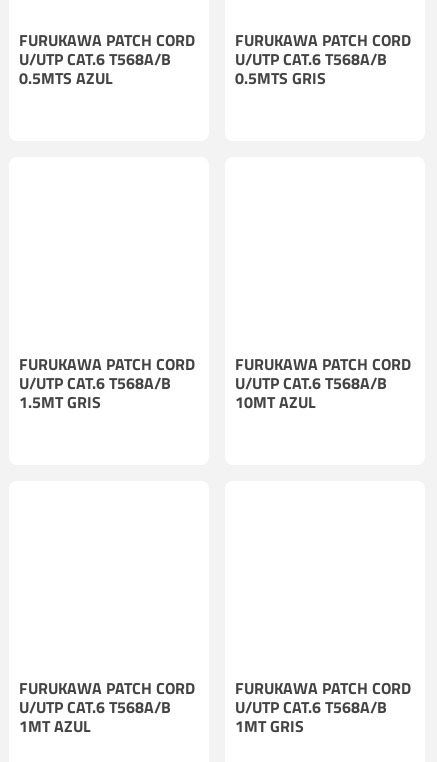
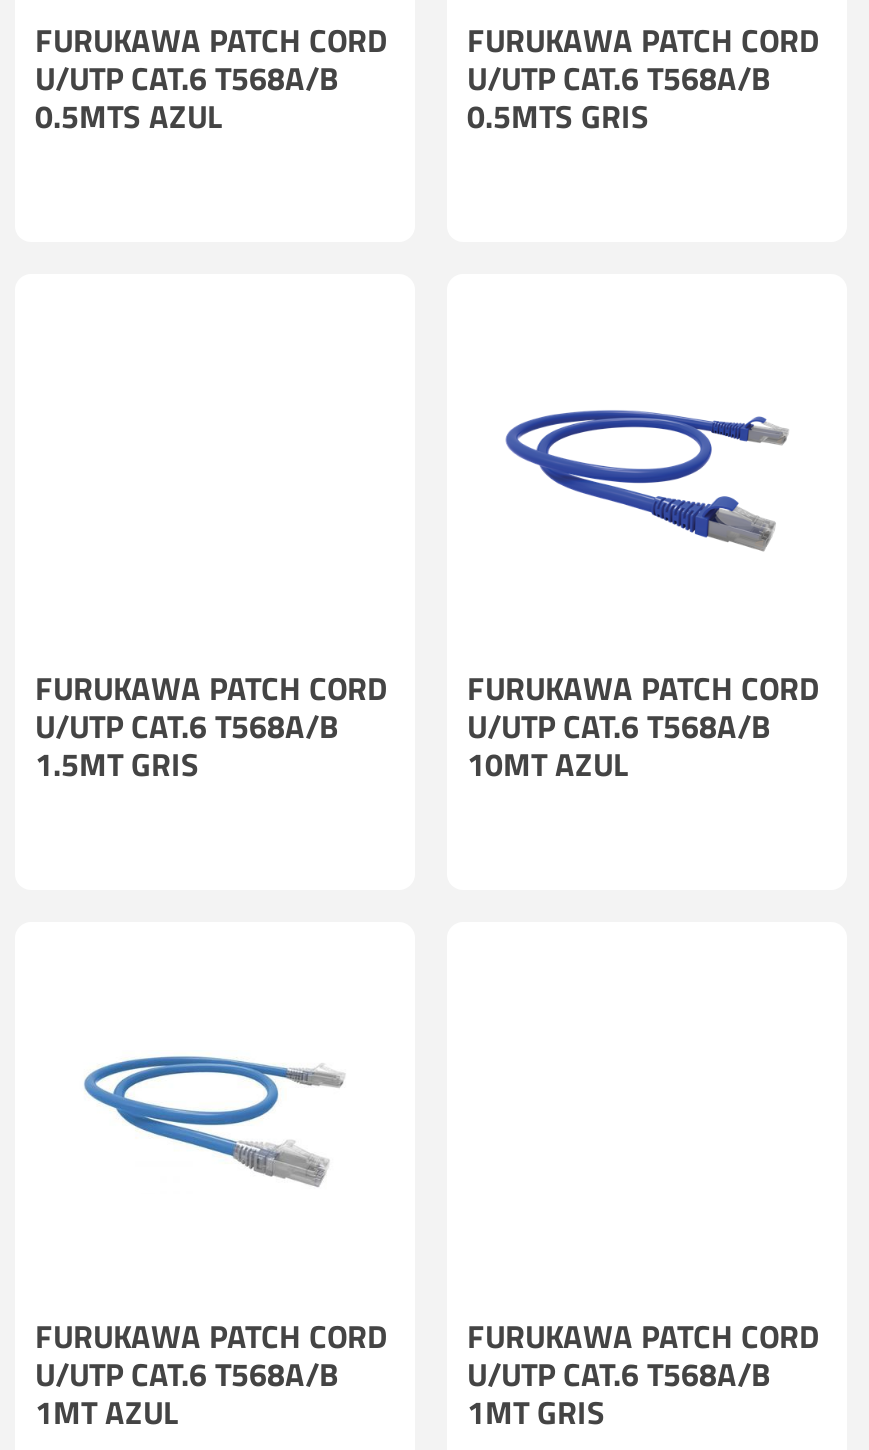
none -> [503,408,789,552] [image]
none -> [83,1054,345,1188] [image]

